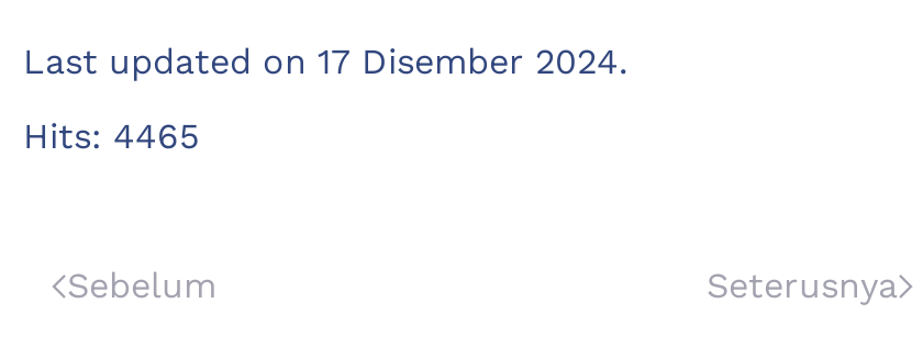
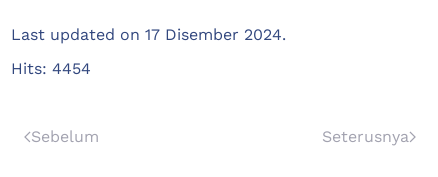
[23,116,199,157] Hits: 4465 -> [11,59,91,78] Hits: 4454

